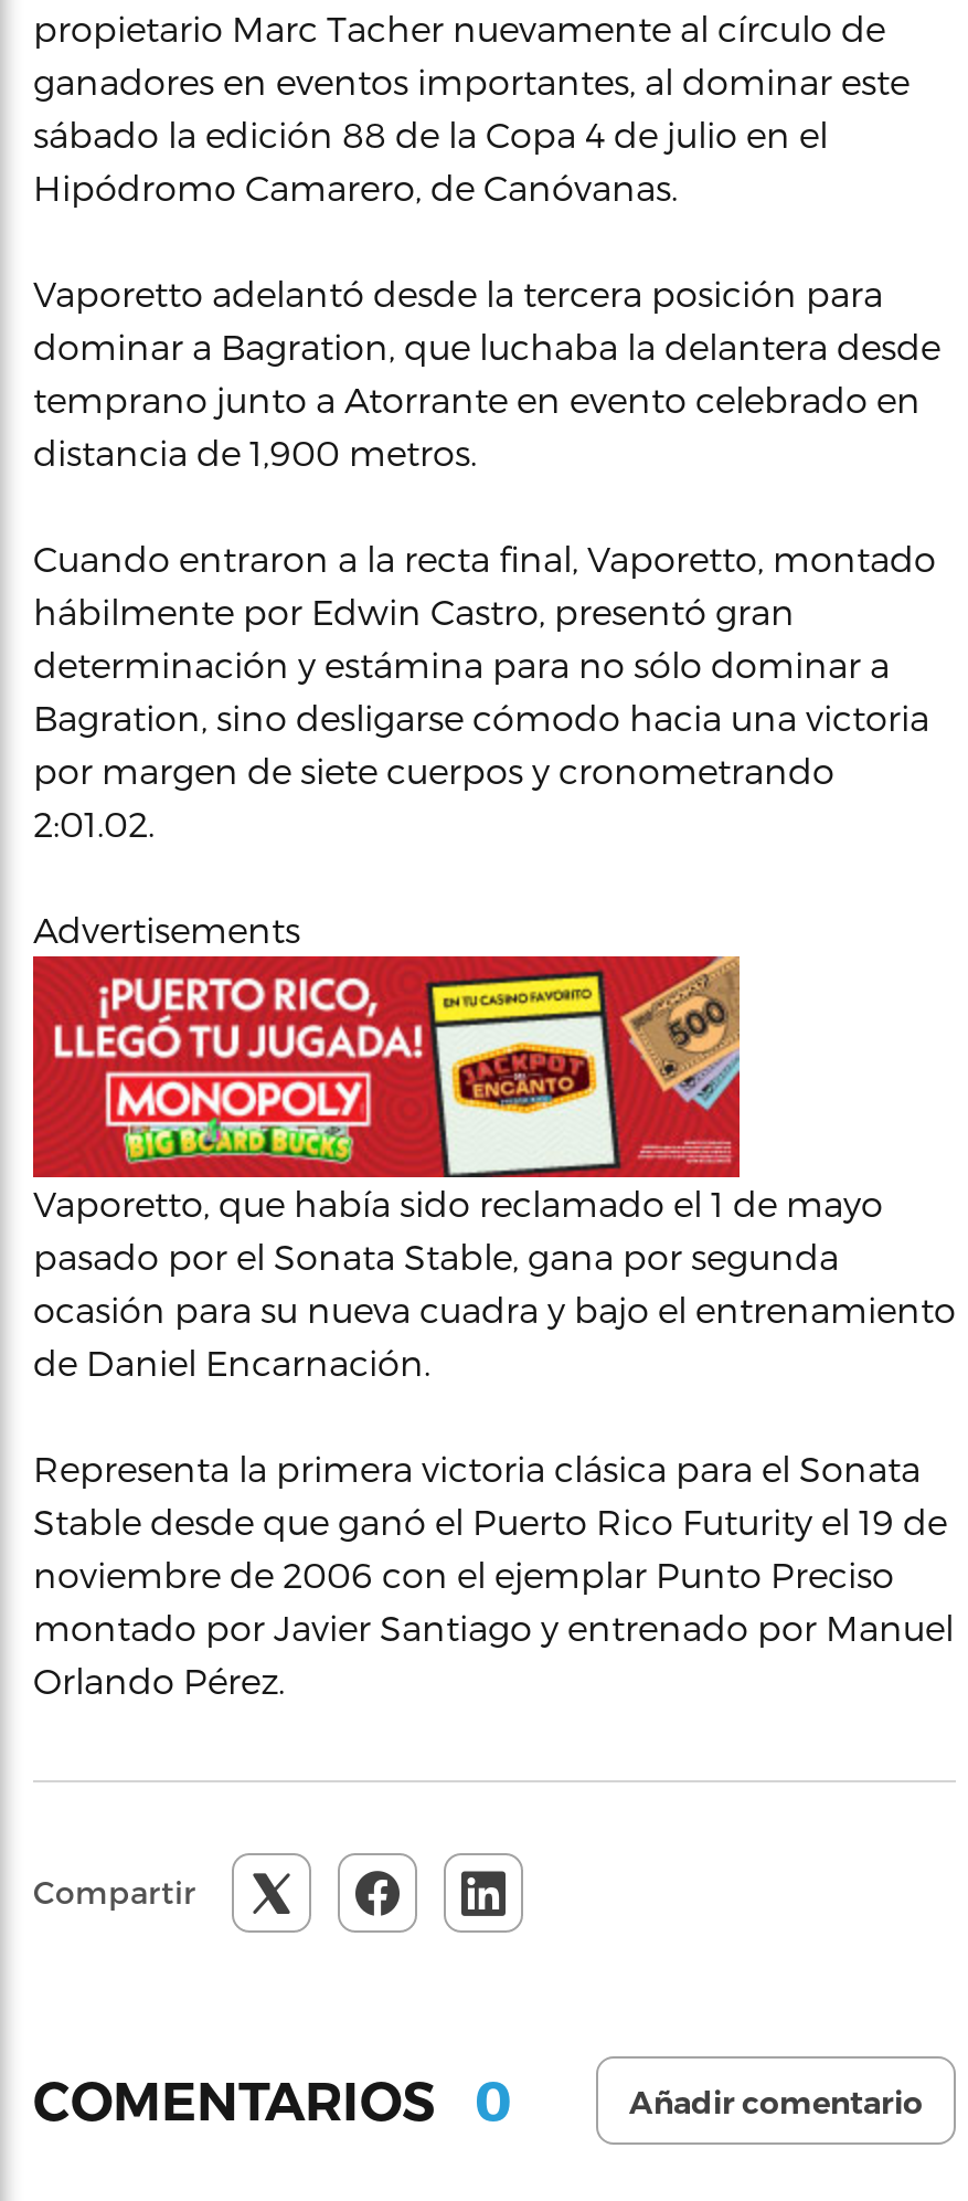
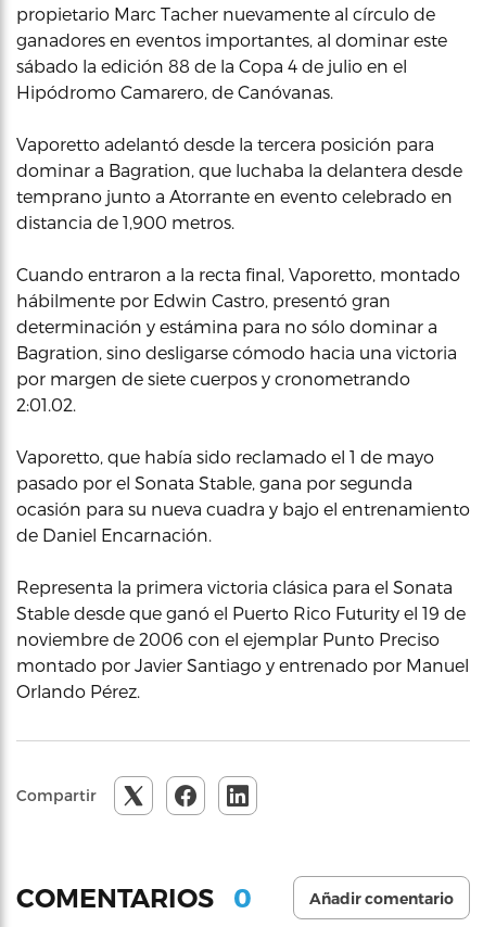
[33,908,300,950] Advertisements -> none
[31,954,742,1177] [image] -> none

